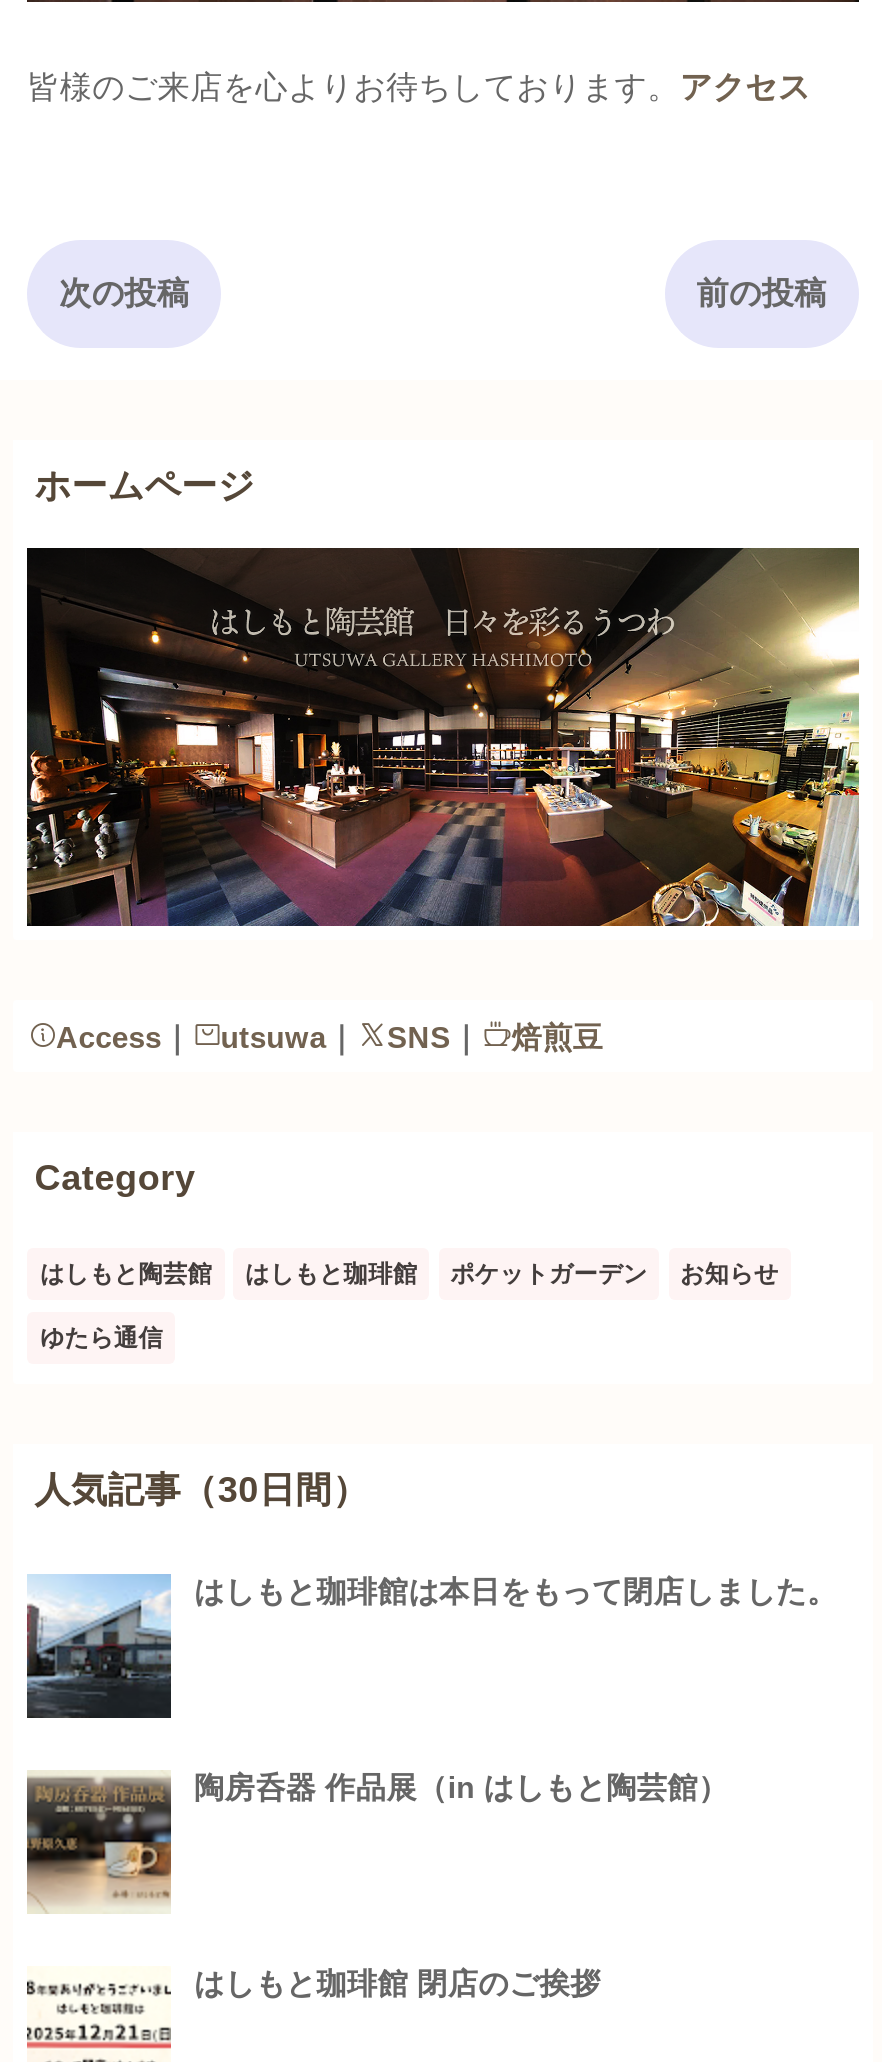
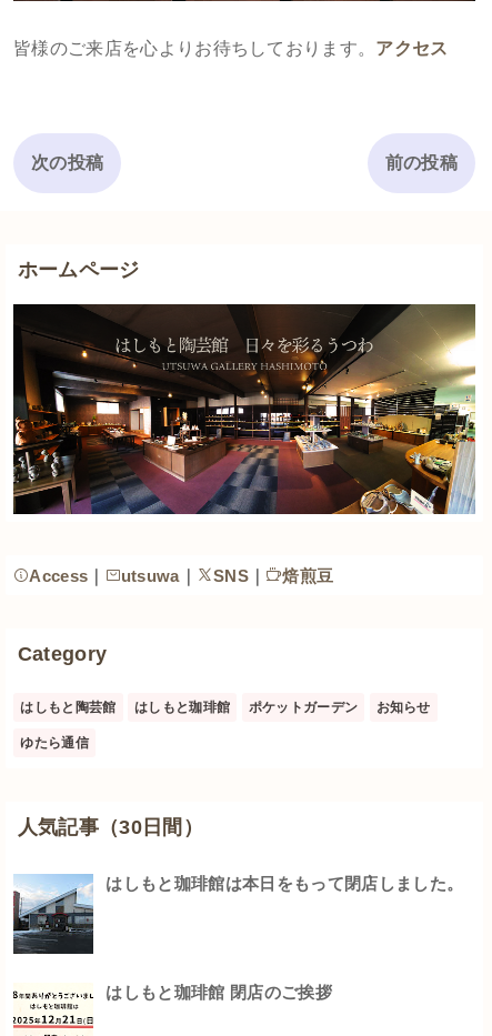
[27,1769,729,1914] [image] | 陶房呑器 作品展（in はしもと陶芸館） -> none

